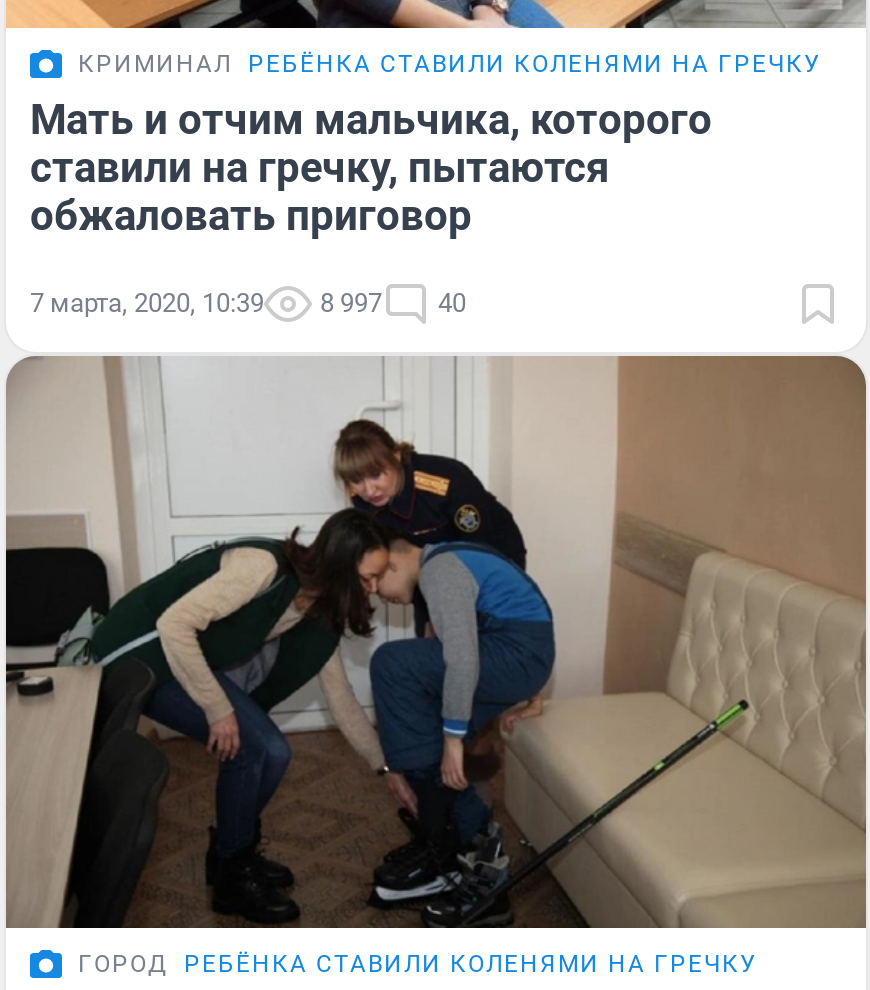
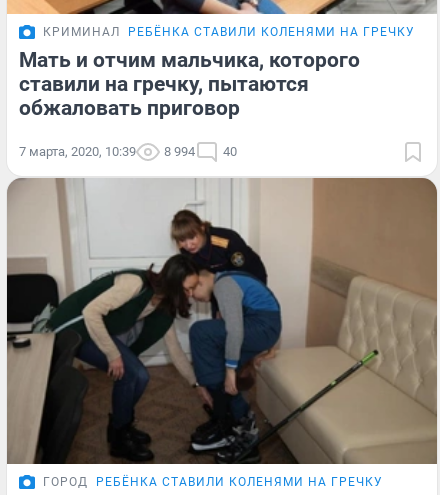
[30,287,466,317] 7 марта, 2020, 10:39 8 997 40 -> [19,144,237,159] 7 марта, 2020, 10:39 8 994 40

